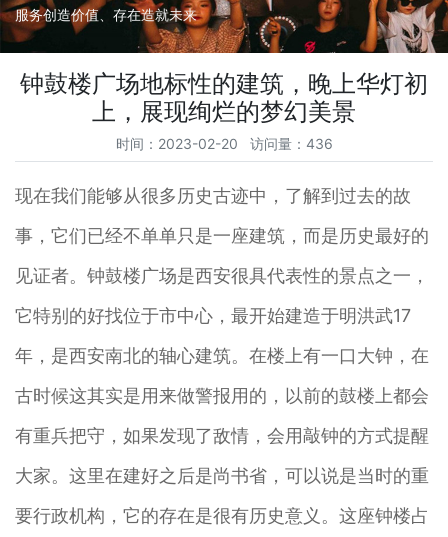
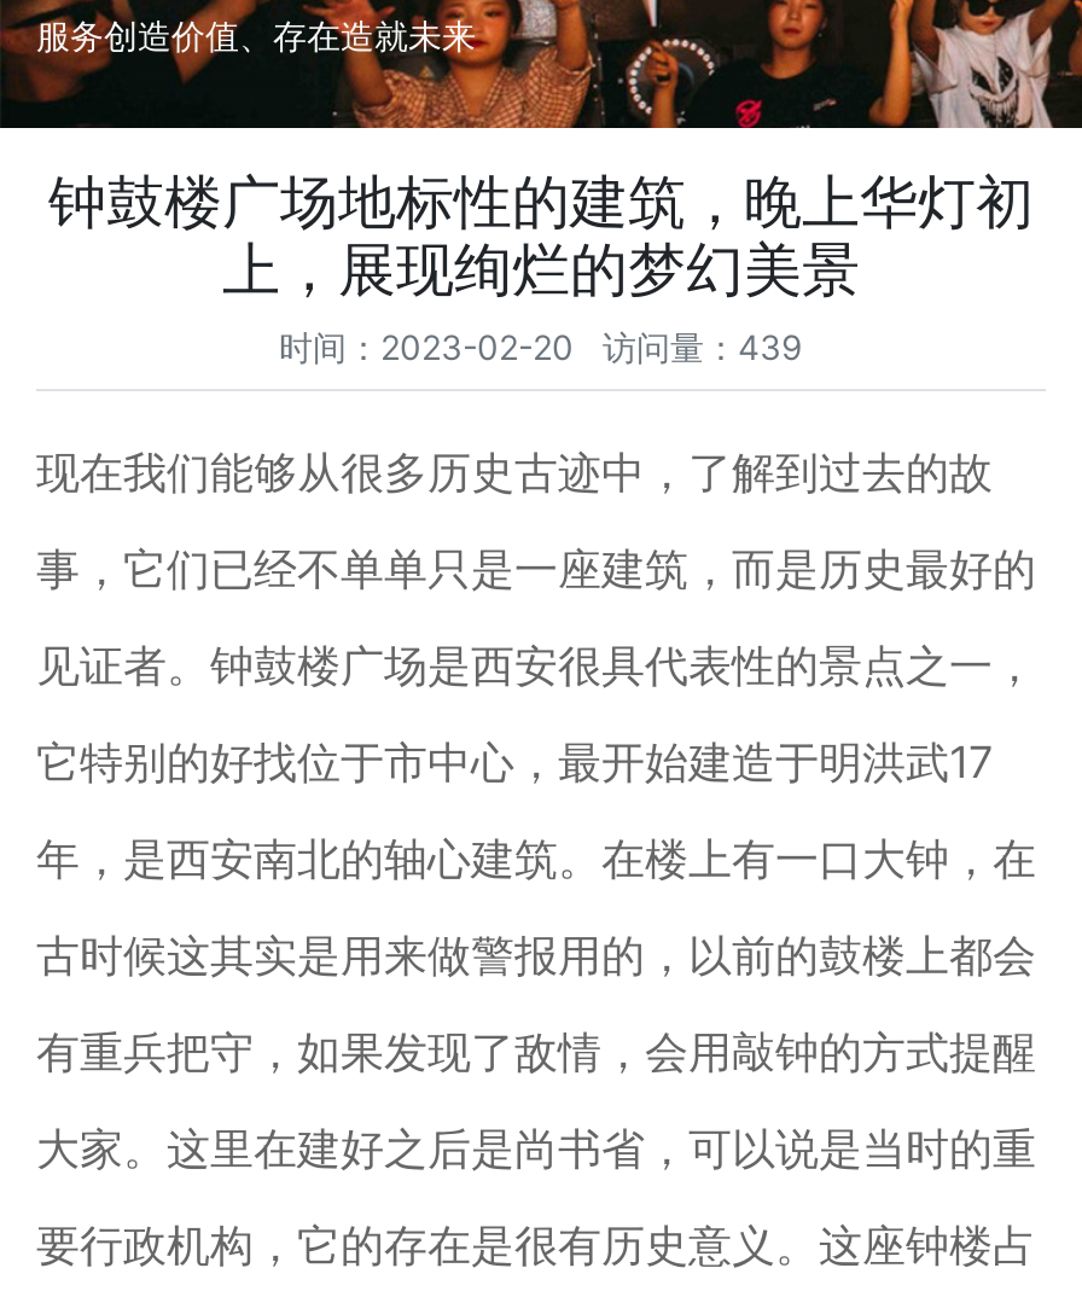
[115,135,332,152] 时间：2023-02-20 访问量：436 -> [279,326,803,367] 时间：2023-02-20 访问量：439

